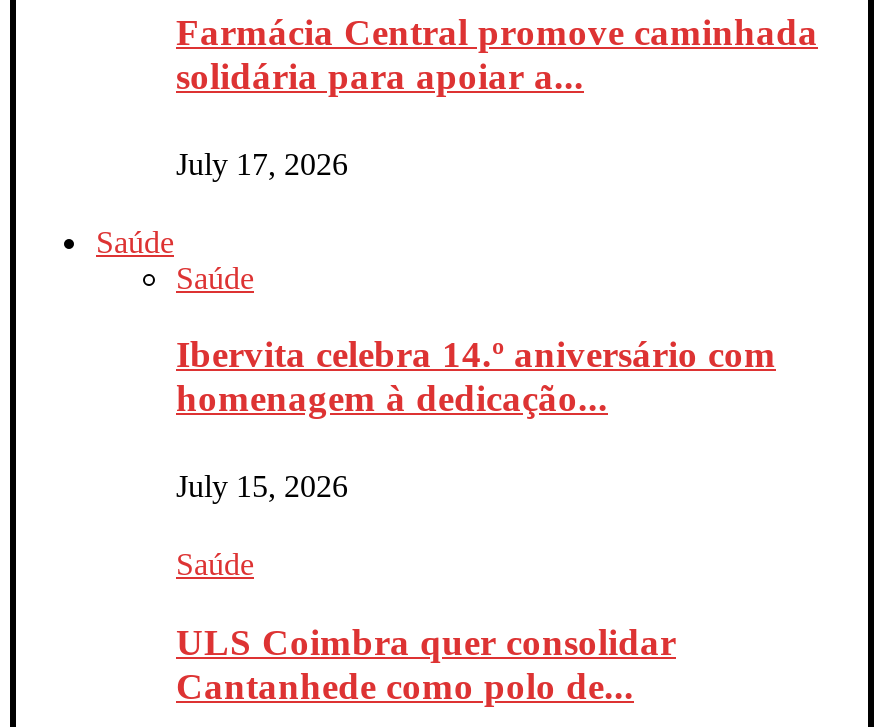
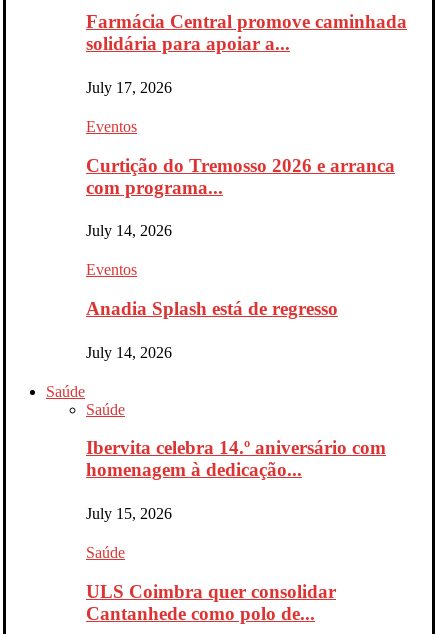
none -> [86,118,395,361] Eventos | Curtição do Tremosso 2026 e arranca | com programa... | July 14, 2026 | Eventos | Anadia Splash está de regresso | July 14, 2026

